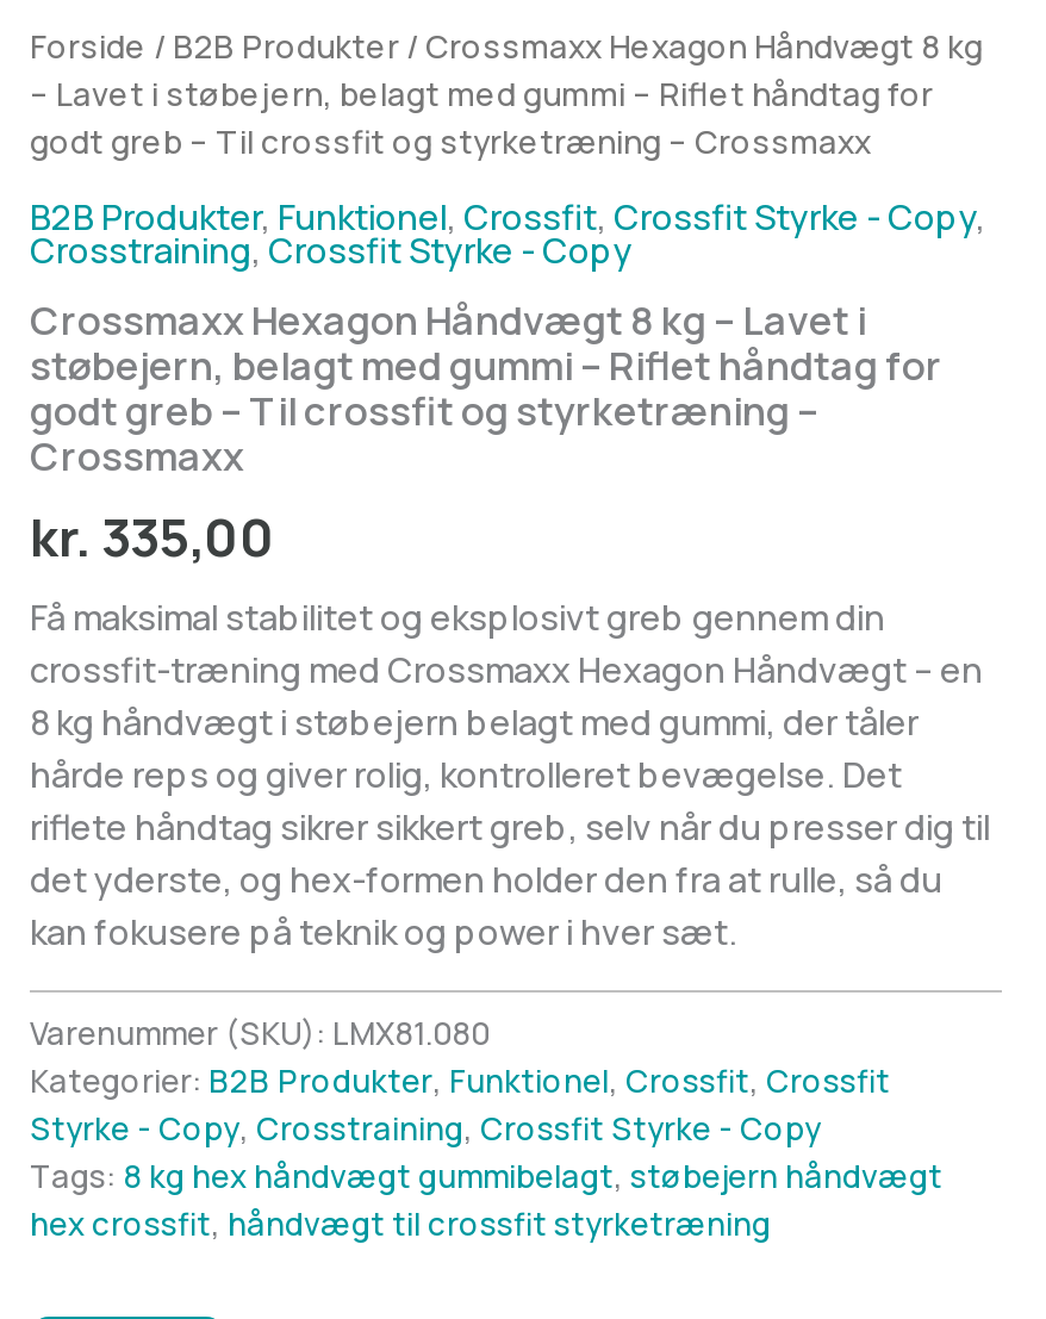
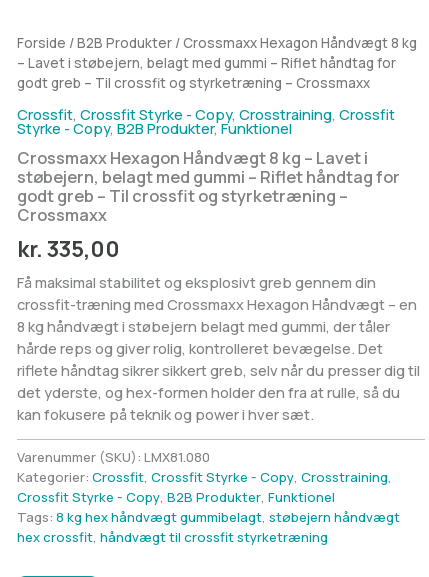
[30,191,985,272] B2B Produkter, Funktionel, Crossfit, Crossfit Styrke - Copy, | Crosstraining,Crossfit Styrke - Copy -> [17,104,395,138] Crossfit, Crossfit Styrke - Copy, Crosstraining, Crossfit | Styrke - Copy,B2B Produkter,Funktionel
[30,1059,890,1150] Kategorier: B2B Produkter, Funktionel, Crossfit, Crossfit | Styrke - Copy, Crosstraining, Crossfit Styrke - Copy -> [17,468,392,506] Kategorier: Crossfit, Crossfit Styrke - Copy, Crosstraining, | Crossfit Styrke - Copy, B2B Produkter, Funktionel

